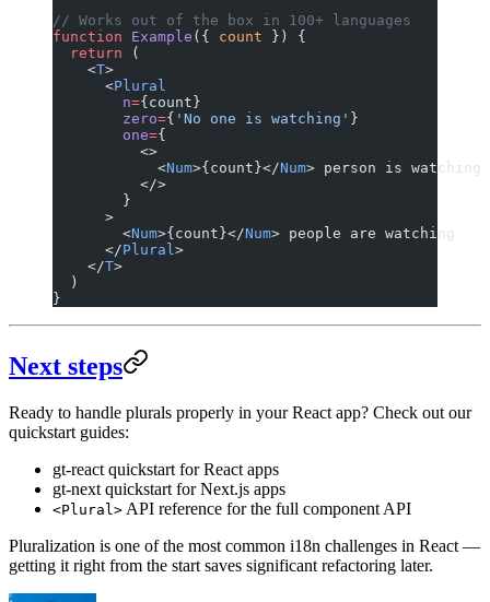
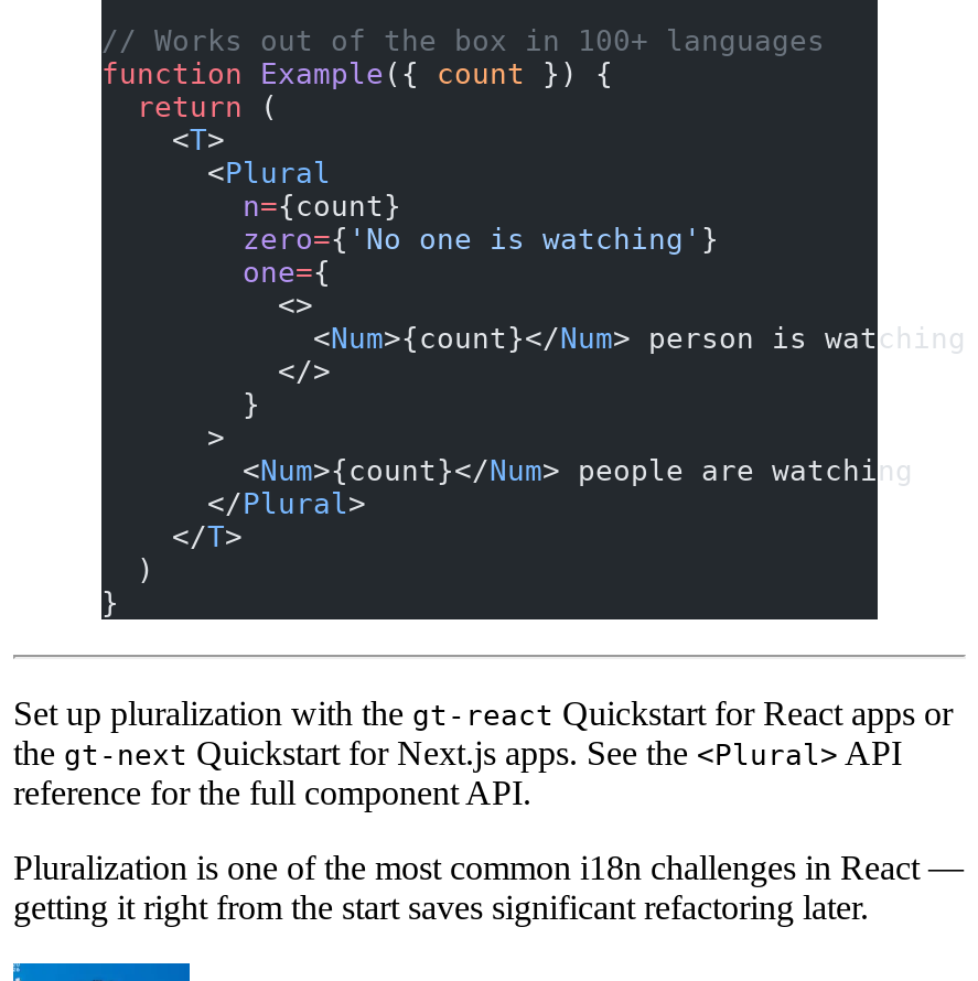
[9,352,471,518] Next steps | Ready to handle plurals properly in your React app? Check out our | quickstart guides: | gt-react quickstart for React apps | gt-next quickstart for Next.js apps | <Plural> API reference for the full component API -> [13,694,953,811] Set up pluralization with the gt-react Quickstart for React apps or | the gt-next Quickstart for Next.js apps. See the <Plural> API | reference for the full component API.

